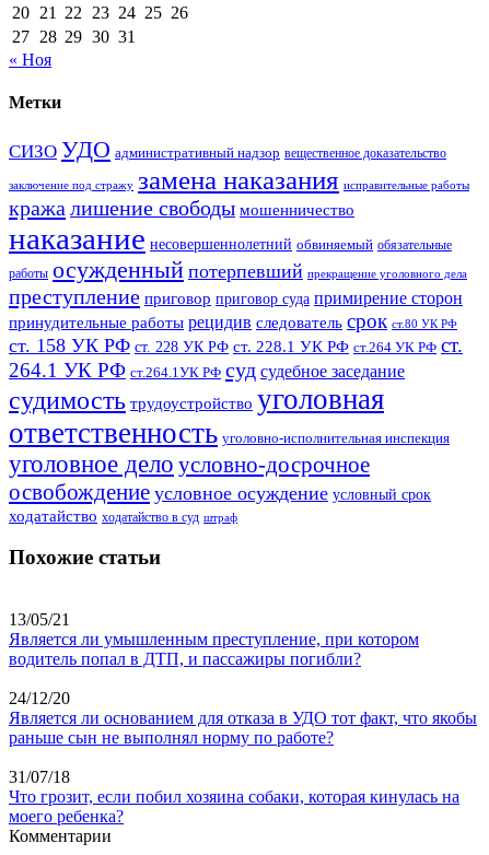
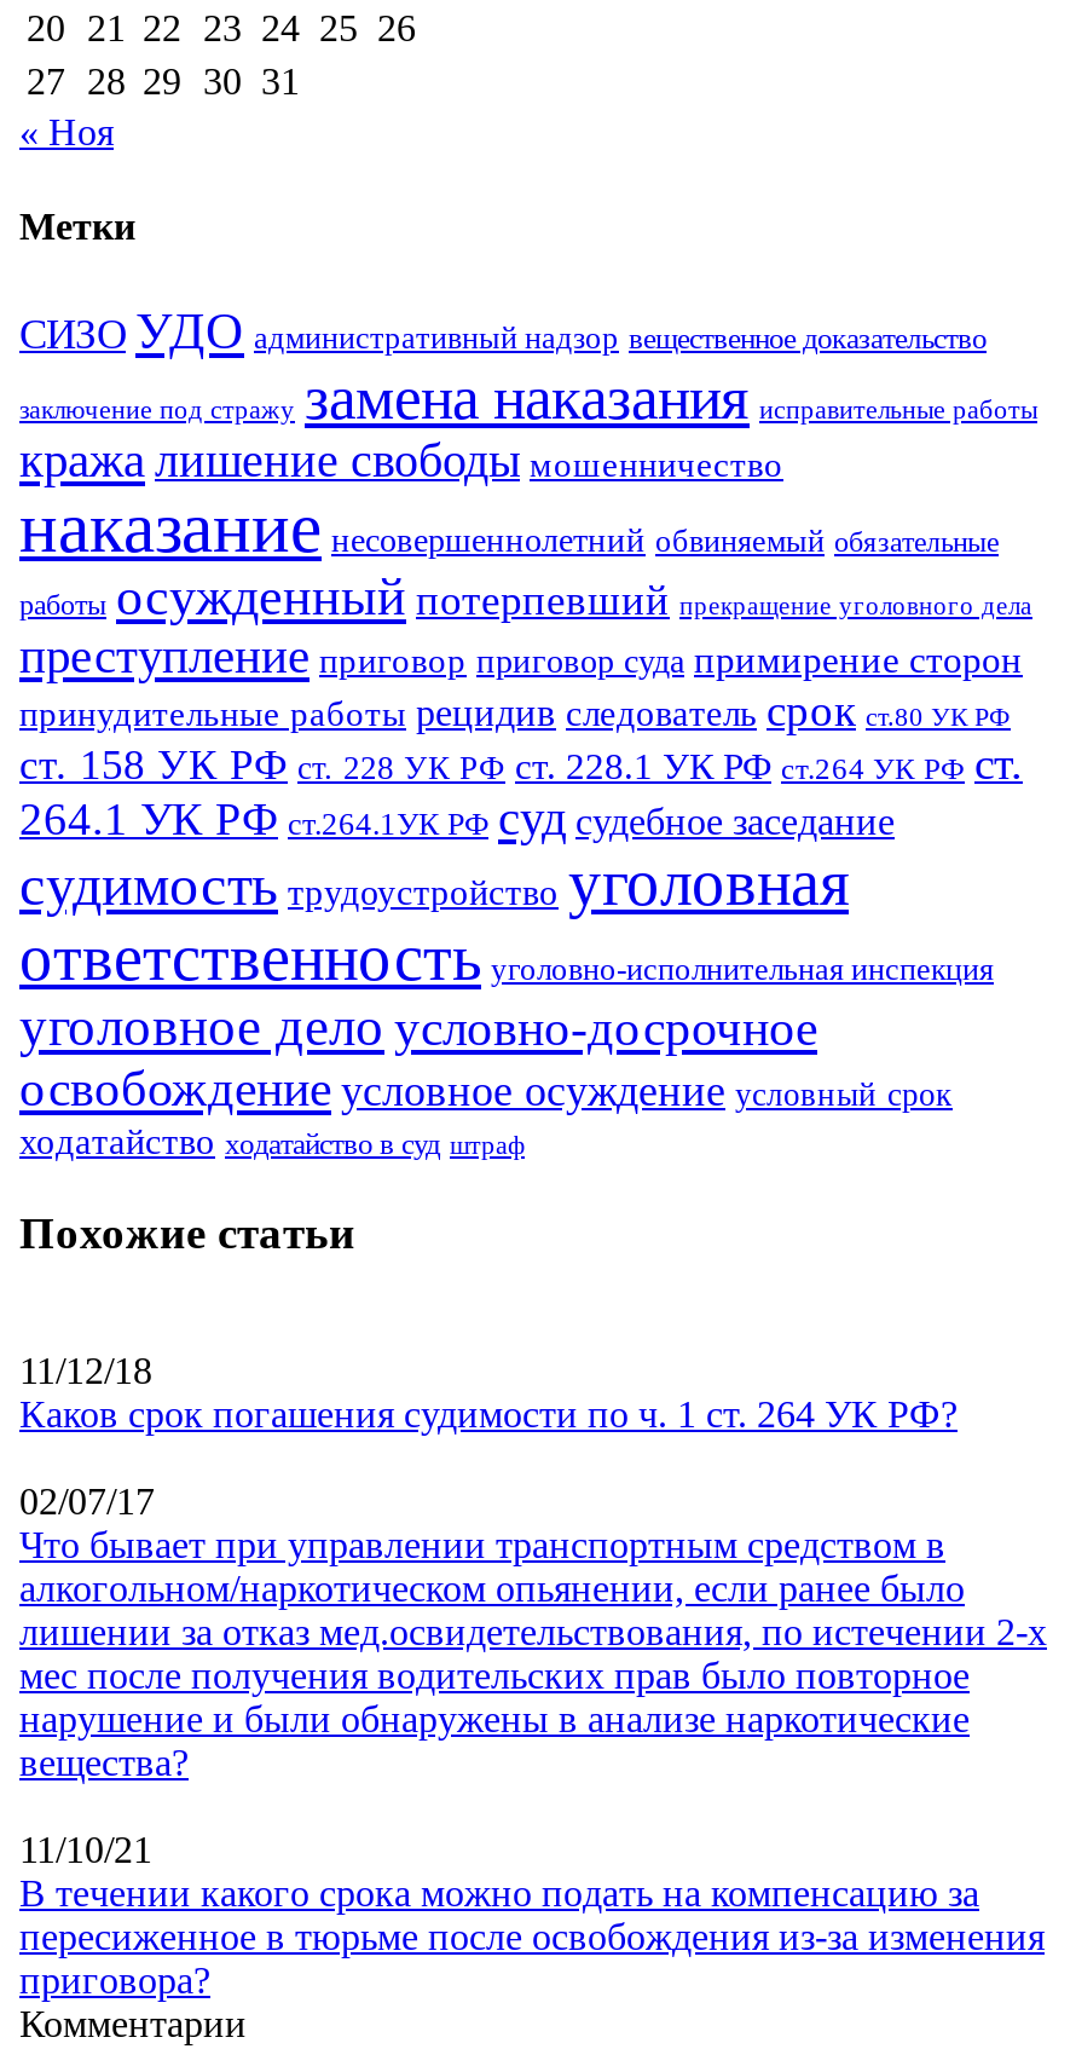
[9,610,419,668] 13/05/21 | Является ли умышленным преступление, при котором | водитель попал в ДТП, и пассажиры погибли? -> [19,1350,958,1435] 11/12/18 | Каков срок погашения судимости по ч. 1 ст. 264 УК РФ?
[9,689,477,747] 24/12/20 | Является ли основанием для отказа в УДО тот факт, что якобы | раньше сын не выполнял норму по работе? -> [19,1481,1047,1783] 02/07/17 | Что бывает при управлении транспортным средством в | алкогольном/наркотическом опьянении, если ранее было | лишении за отказ мед.освидетельствования, по истечении 2-х | мес после получения водительских прав было повторное | нарушение и были обнаружены в анализе наркотические | вещества?
[9,768,459,826] 31/07/18 | Что грозит, если побил хозяина собаки, которая кинулась на | моего ребенка? -> [19,1829,1045,2001] 11/10/21 | В течении какого срока можно подать на компенсацию за | пересиженное в тюрьме после освобождения из-за изменения | приговора?

